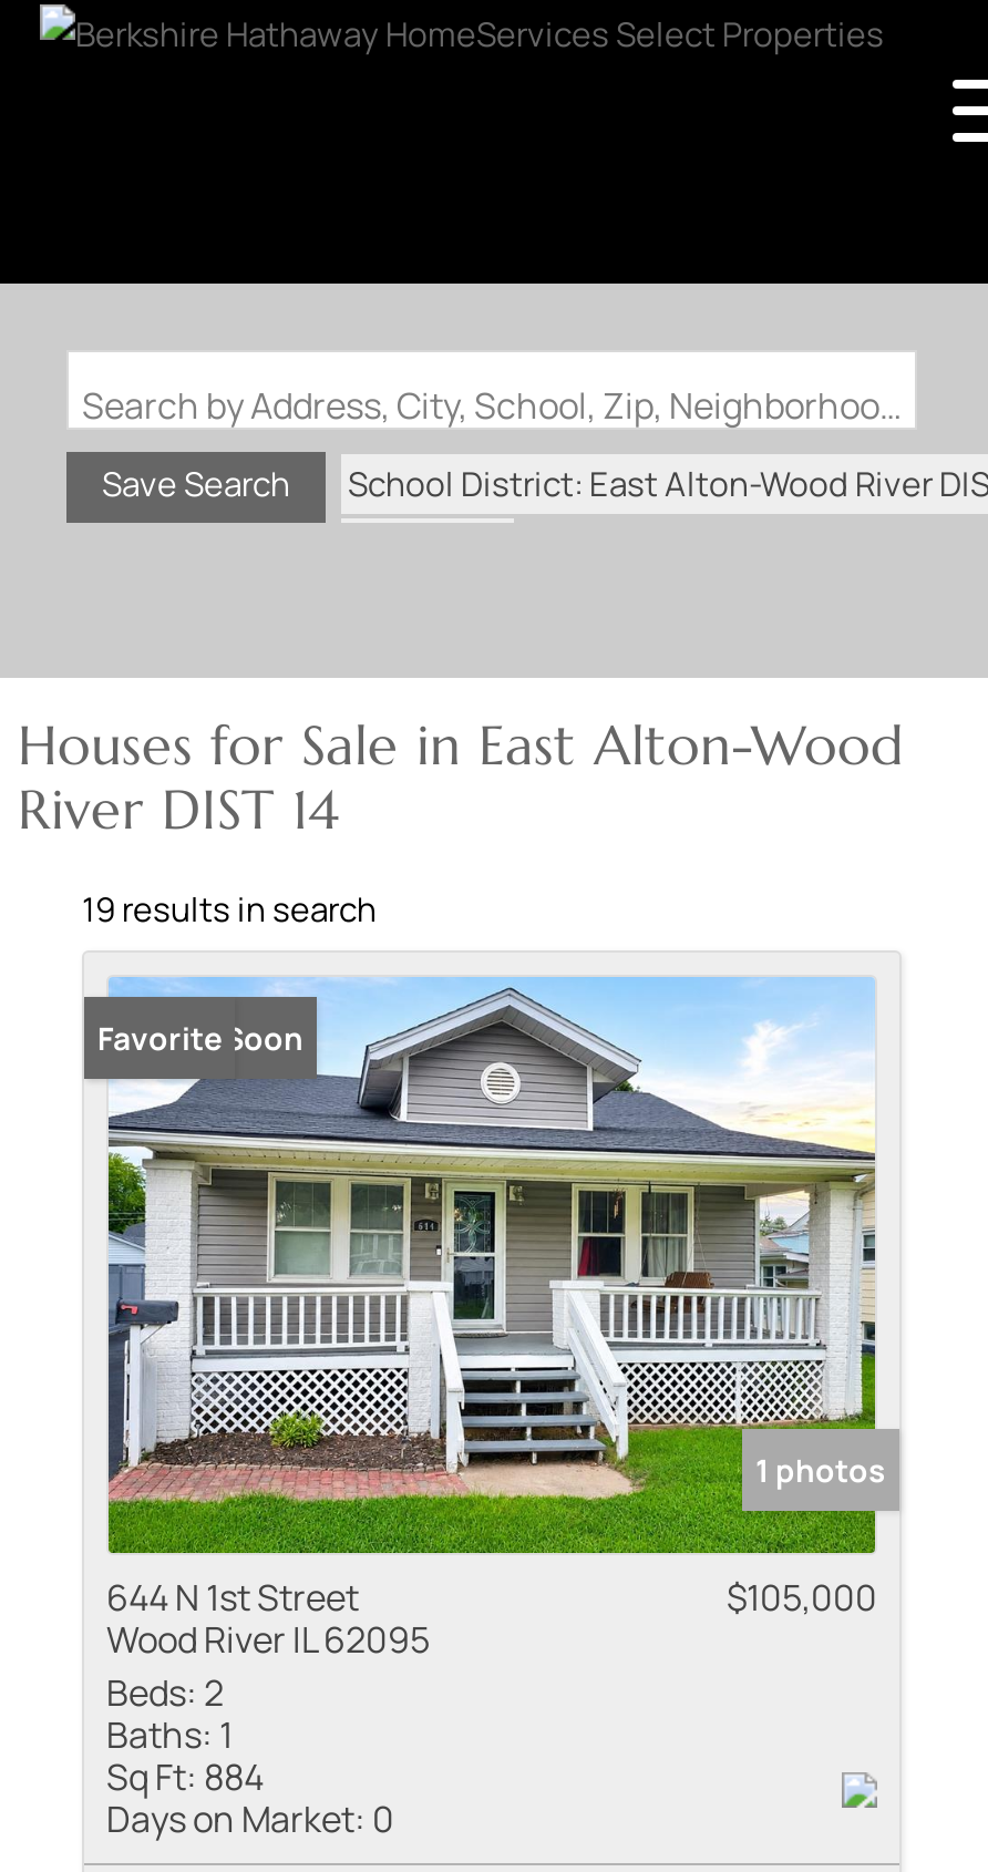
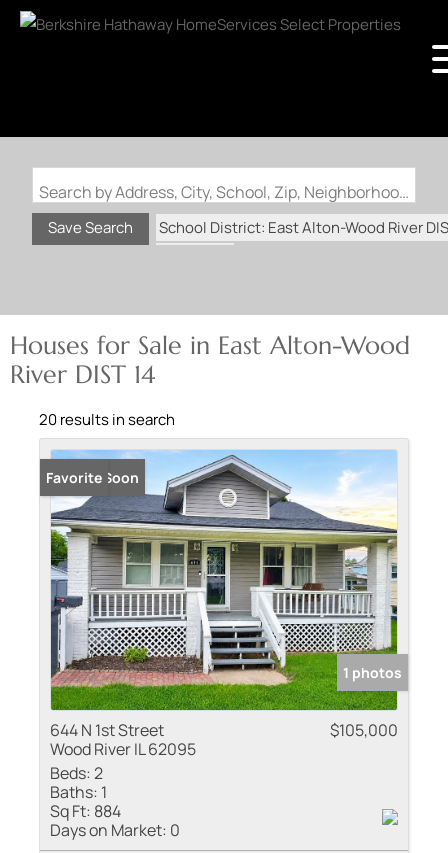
[82,886,377,932] 19 results in search -> [39,409,175,430] 20 results in search

